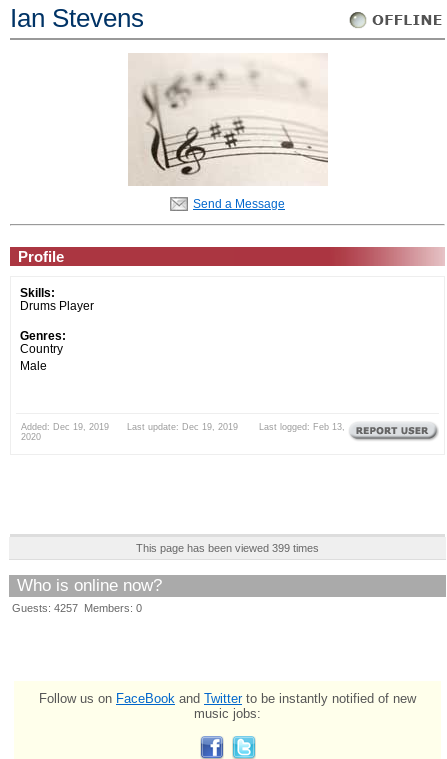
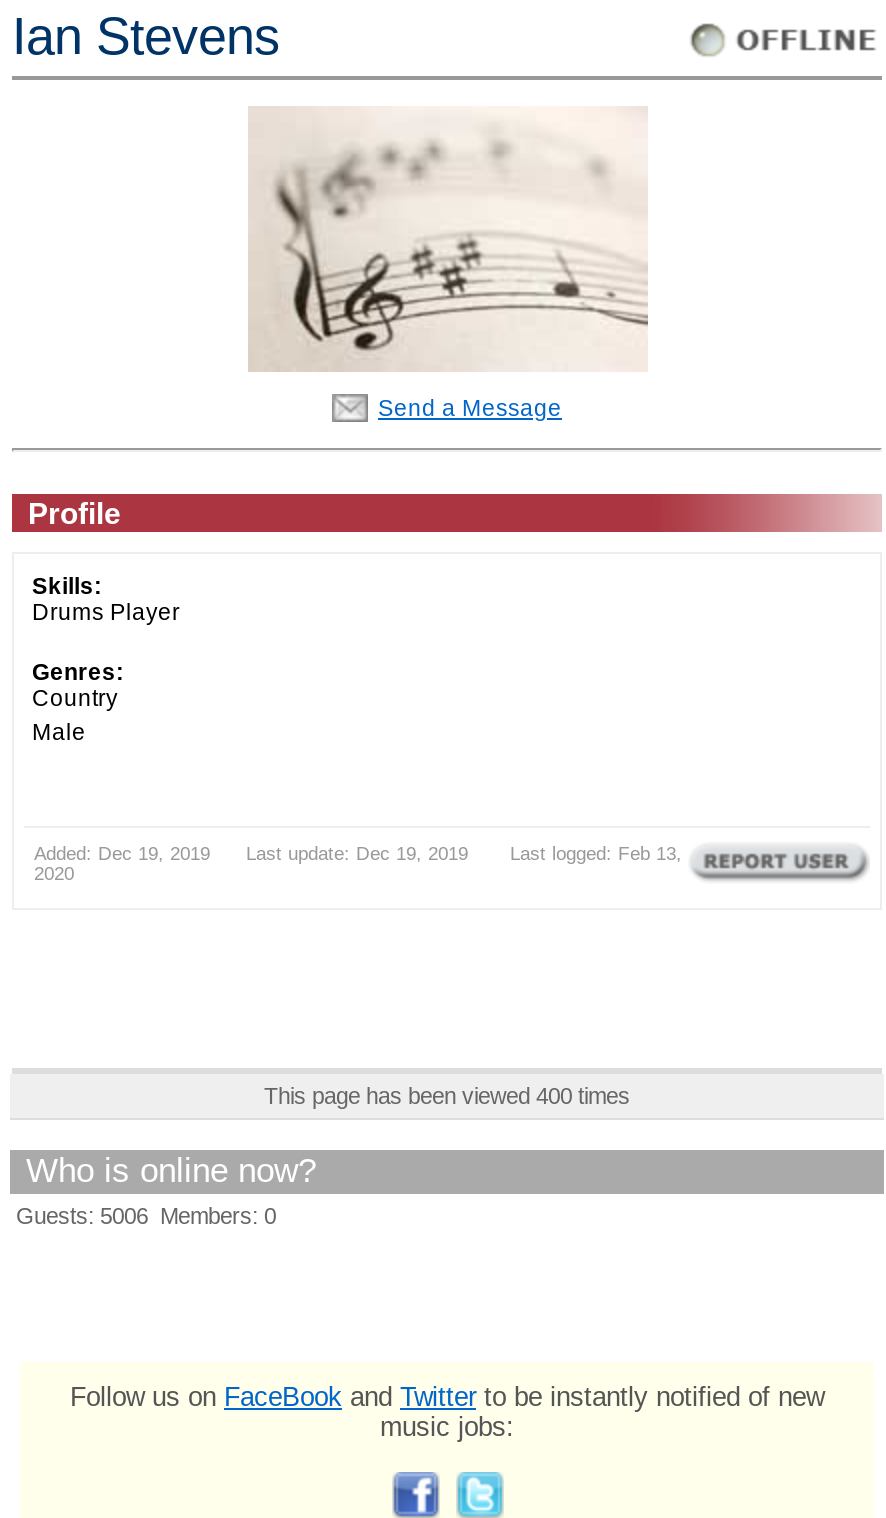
[136,542,319,554] This page has been viewed 399 times -> [264,1084,630,1108] This page has been viewed 400 times
[12,602,142,614] Guests: 4257 Members: 0 -> [16,1204,276,1228] Guests: 5006 Members: 0

